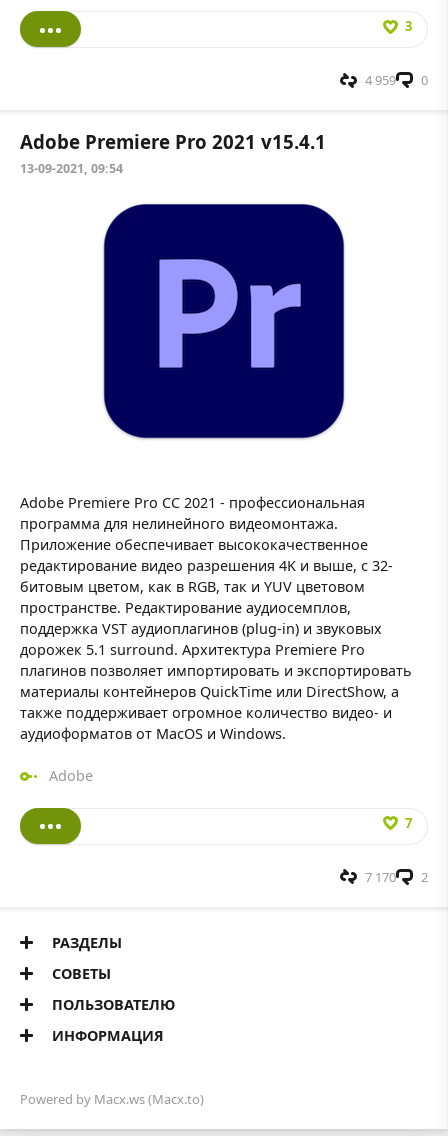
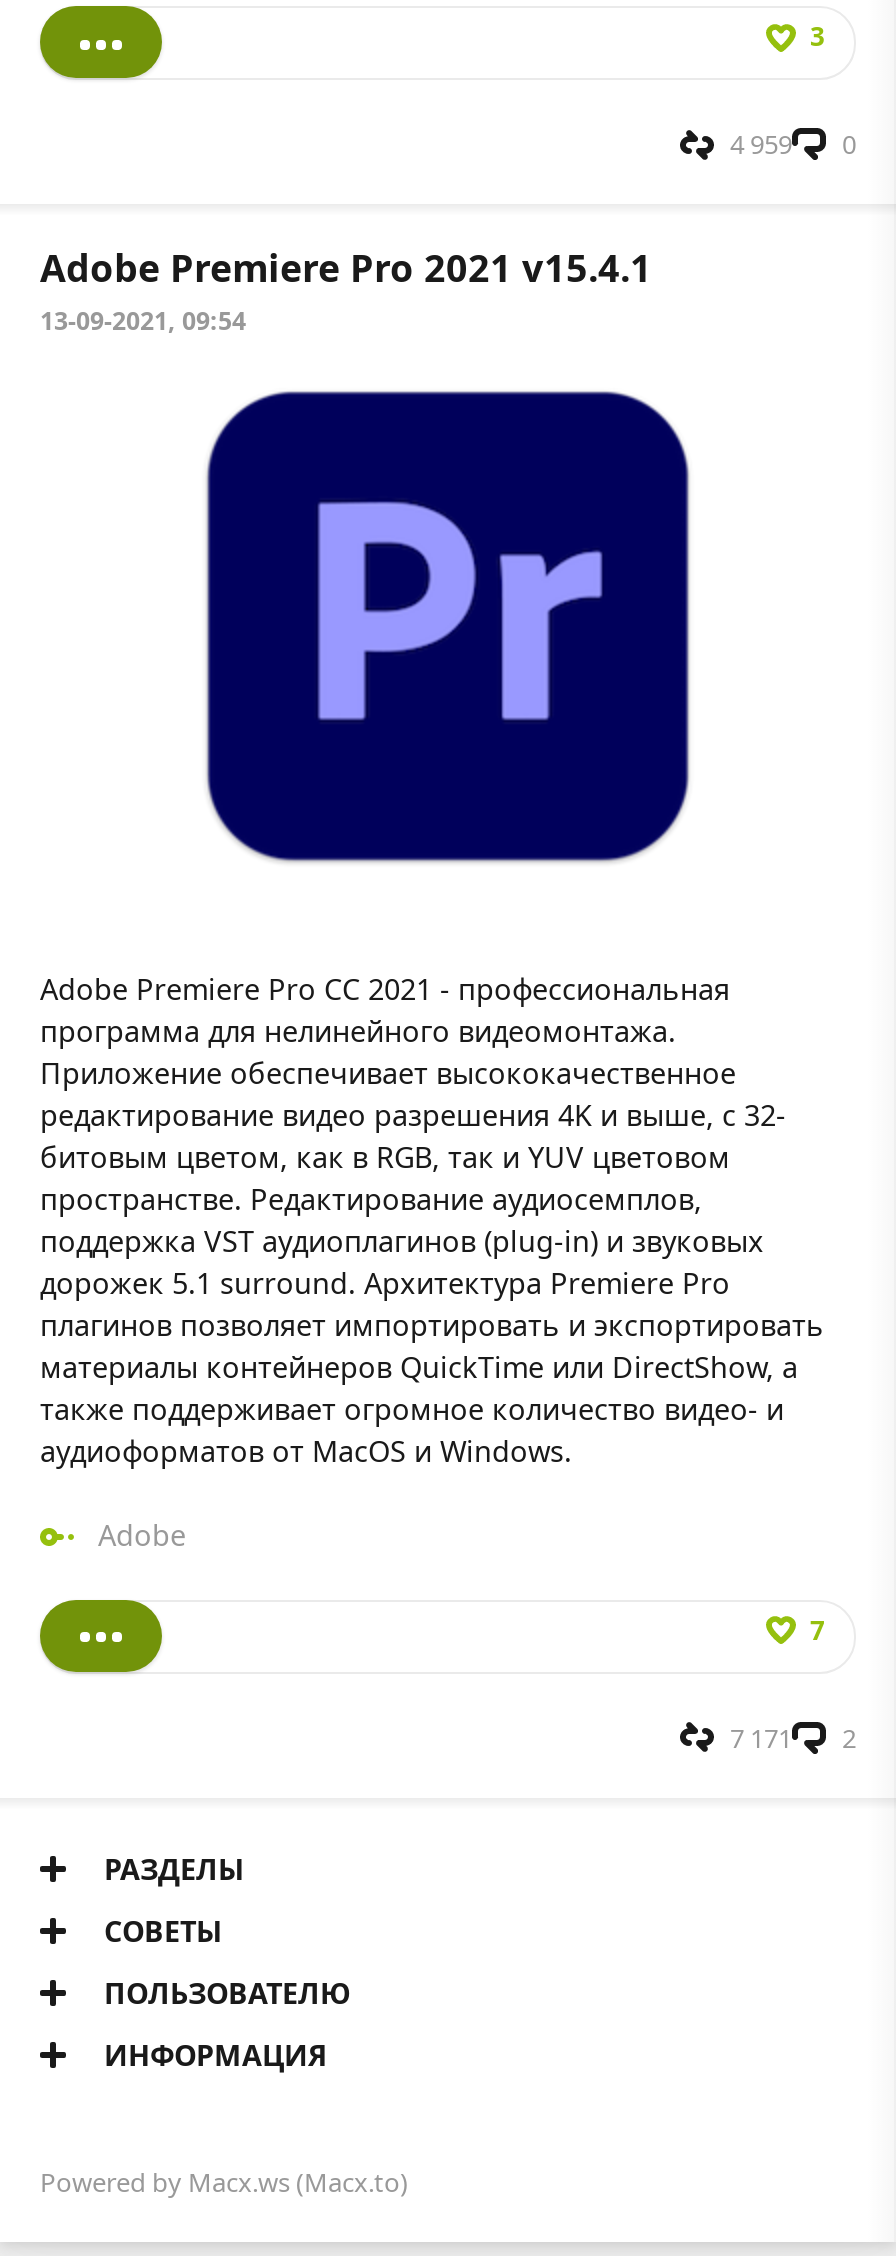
[365,868,428,886] 7 170 2 -> [730,1720,856,1756] 7 171 2

